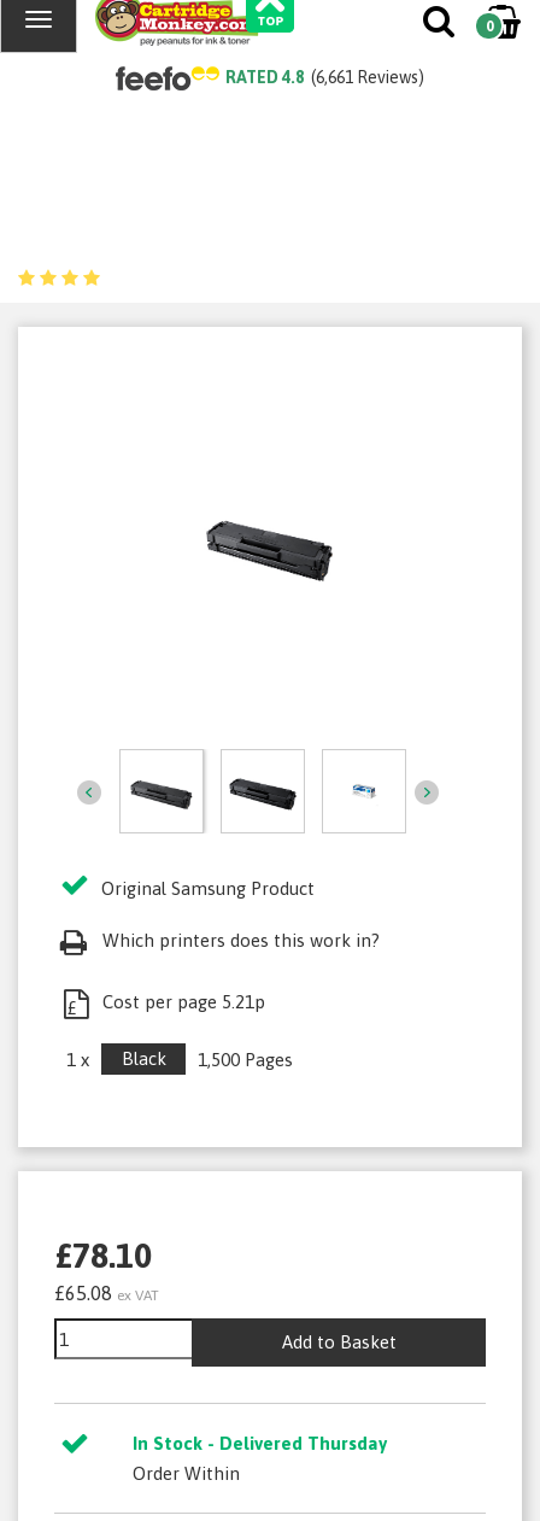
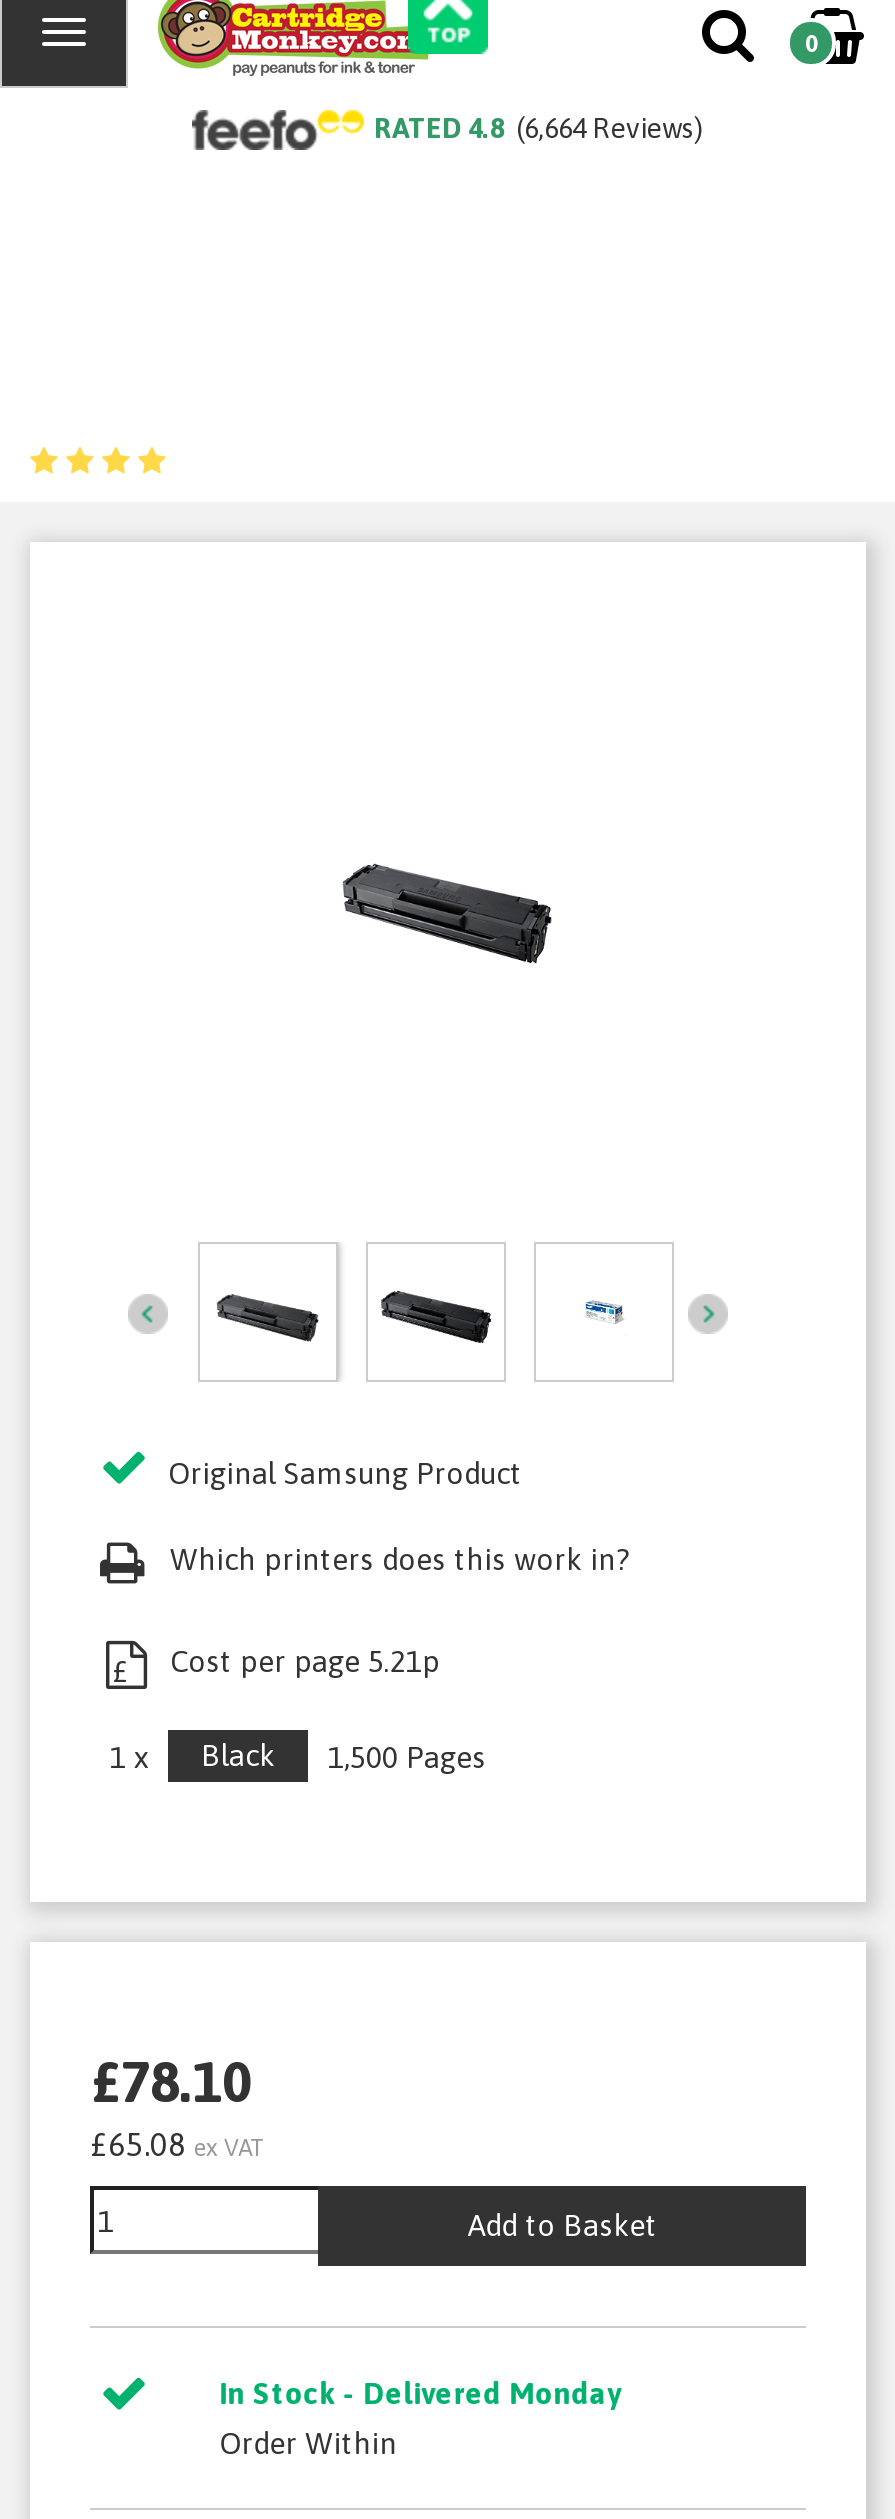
[225,68,424,87] RATED 4.8 (6,661 Reviews) -> [374,112,704,144] RATED 4.8 (6,664 Reviews)
[132,1433,387,1453] In Stock - Delivered Thursday -> [219,2376,621,2410] In Stock - Delivered Monday

